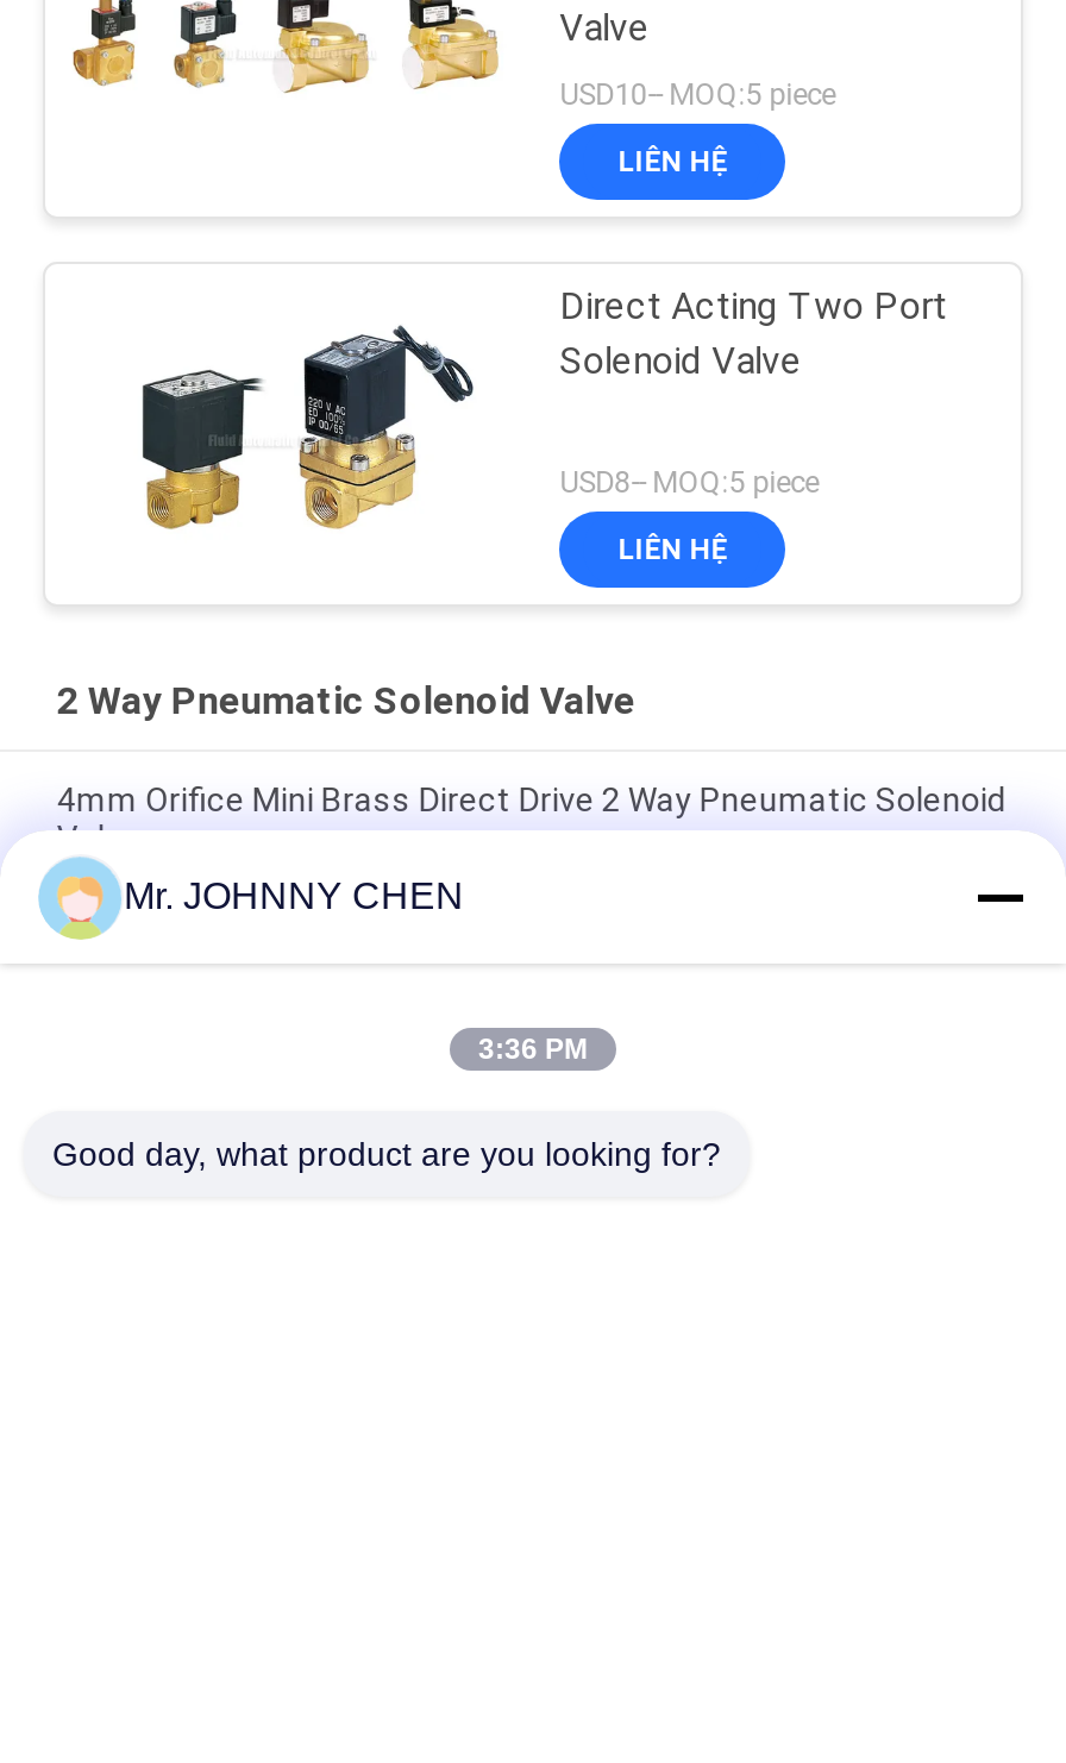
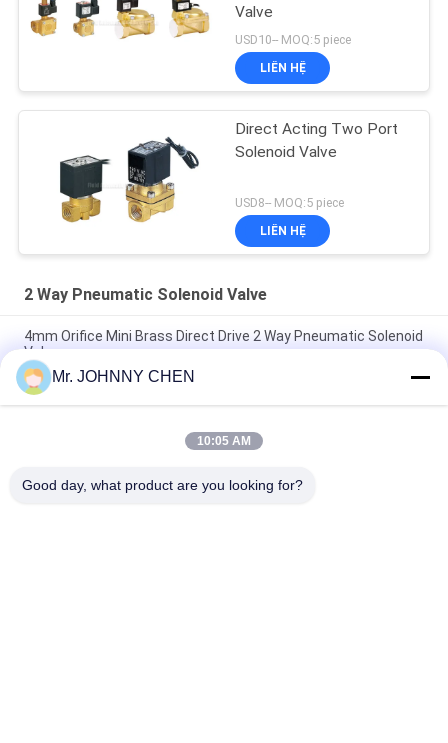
[478,1033,588,1066] 3:36 PM -> [197,434,251,448] 10:05 AM

